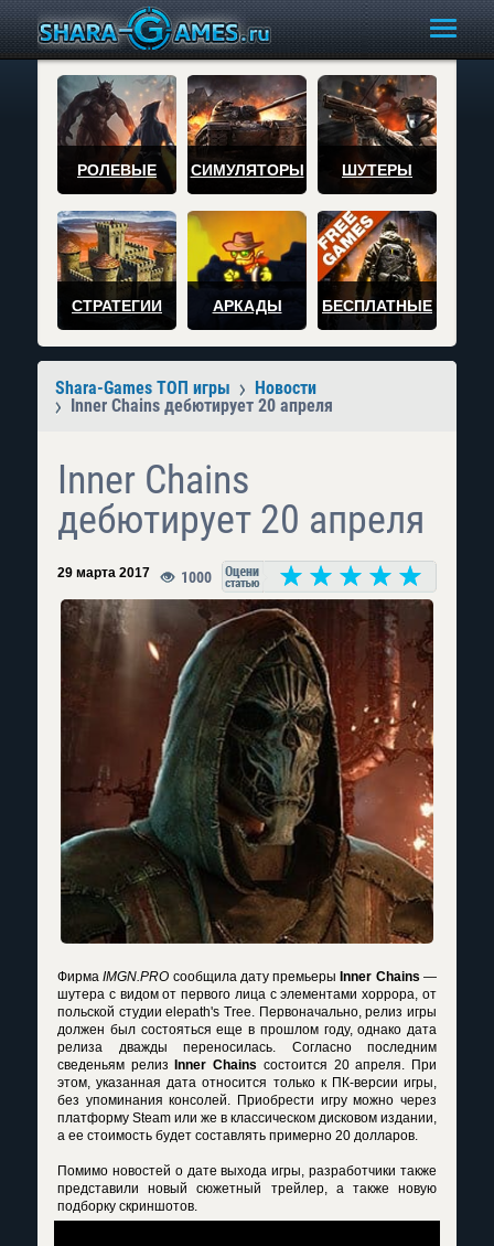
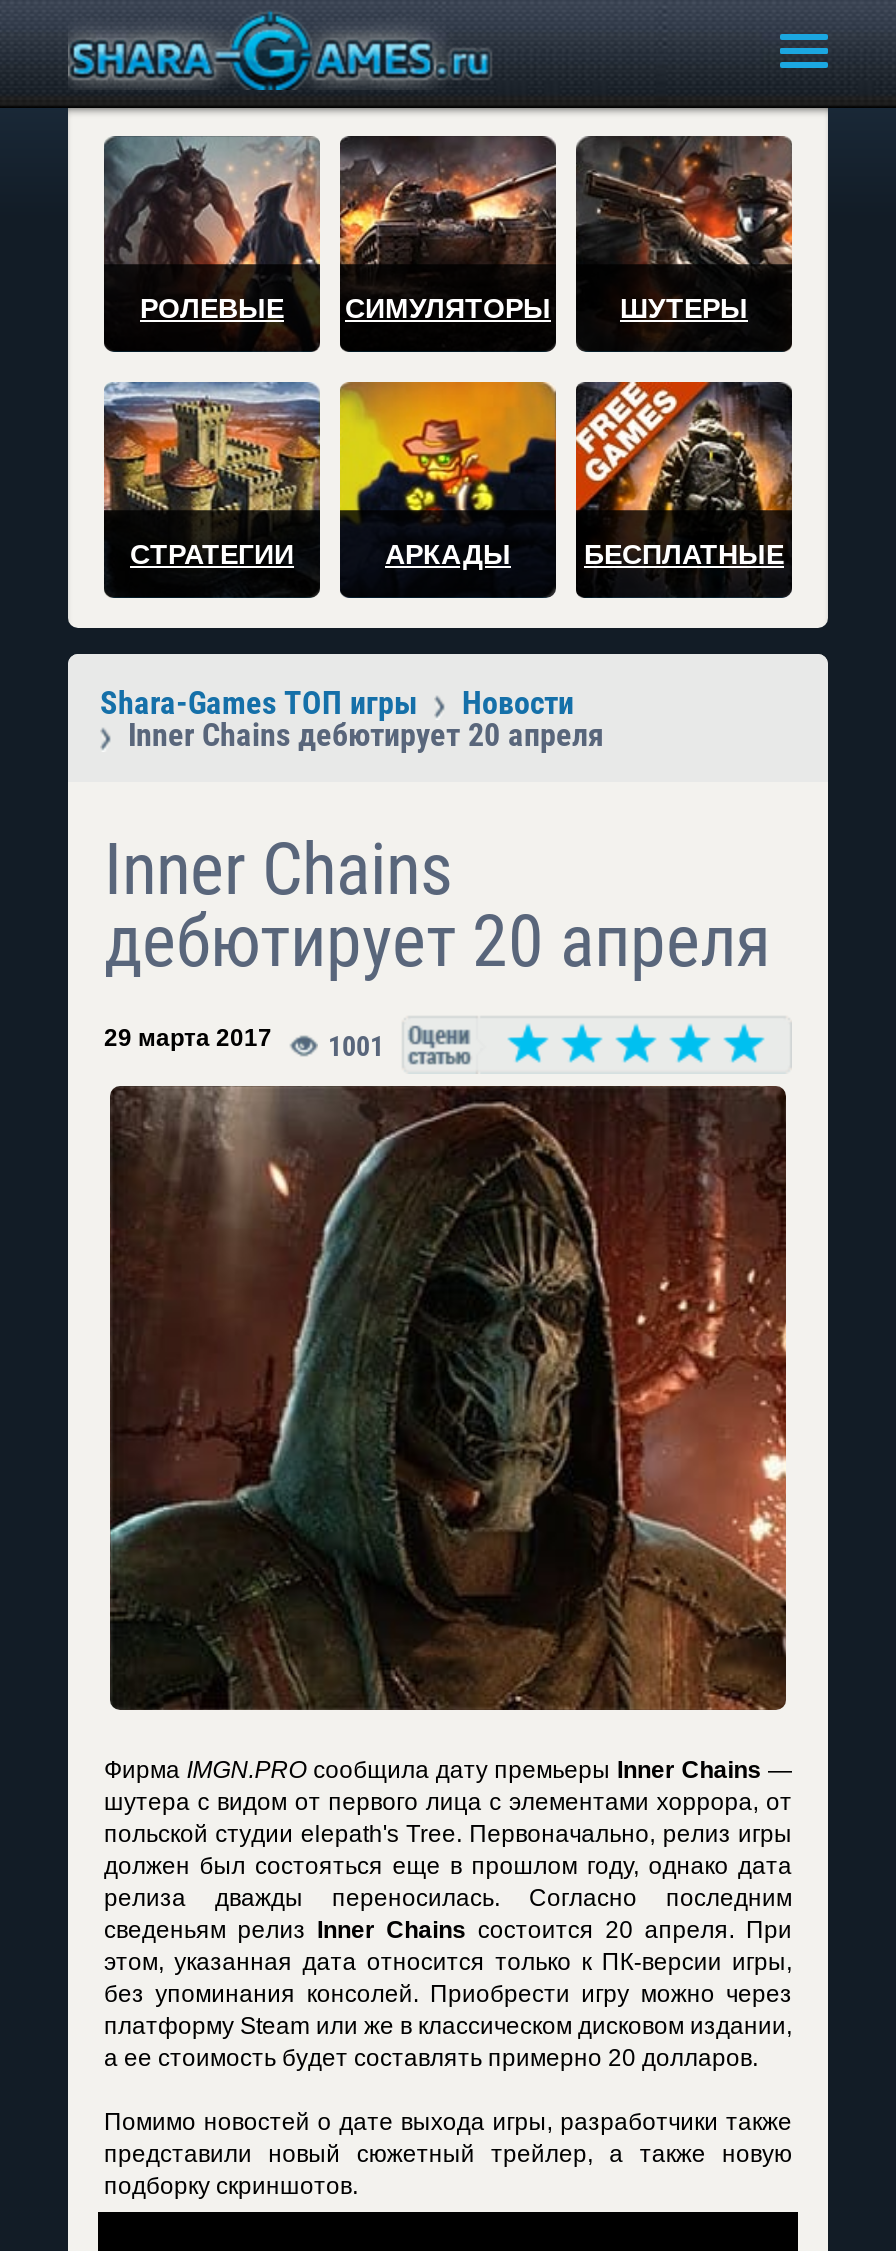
[57,565,212,586] 29 марта 2017 1000 -> [104,1024,384,1062] 29 марта 2017 1001

